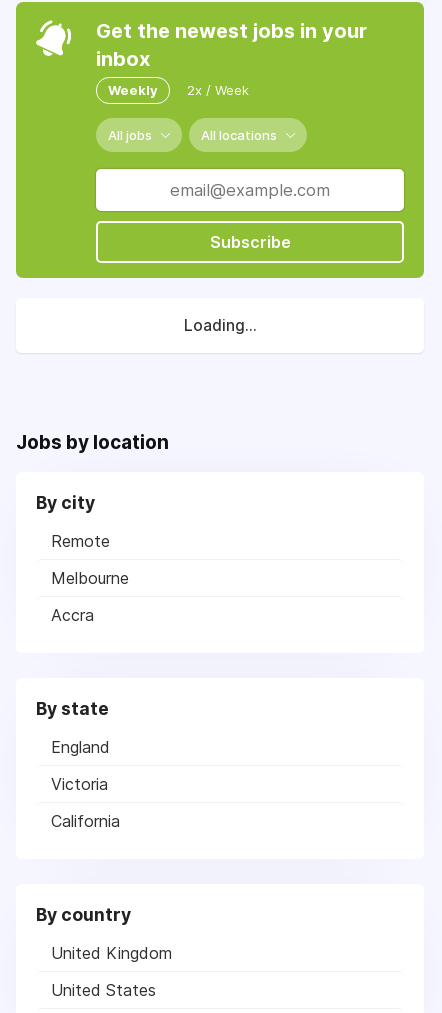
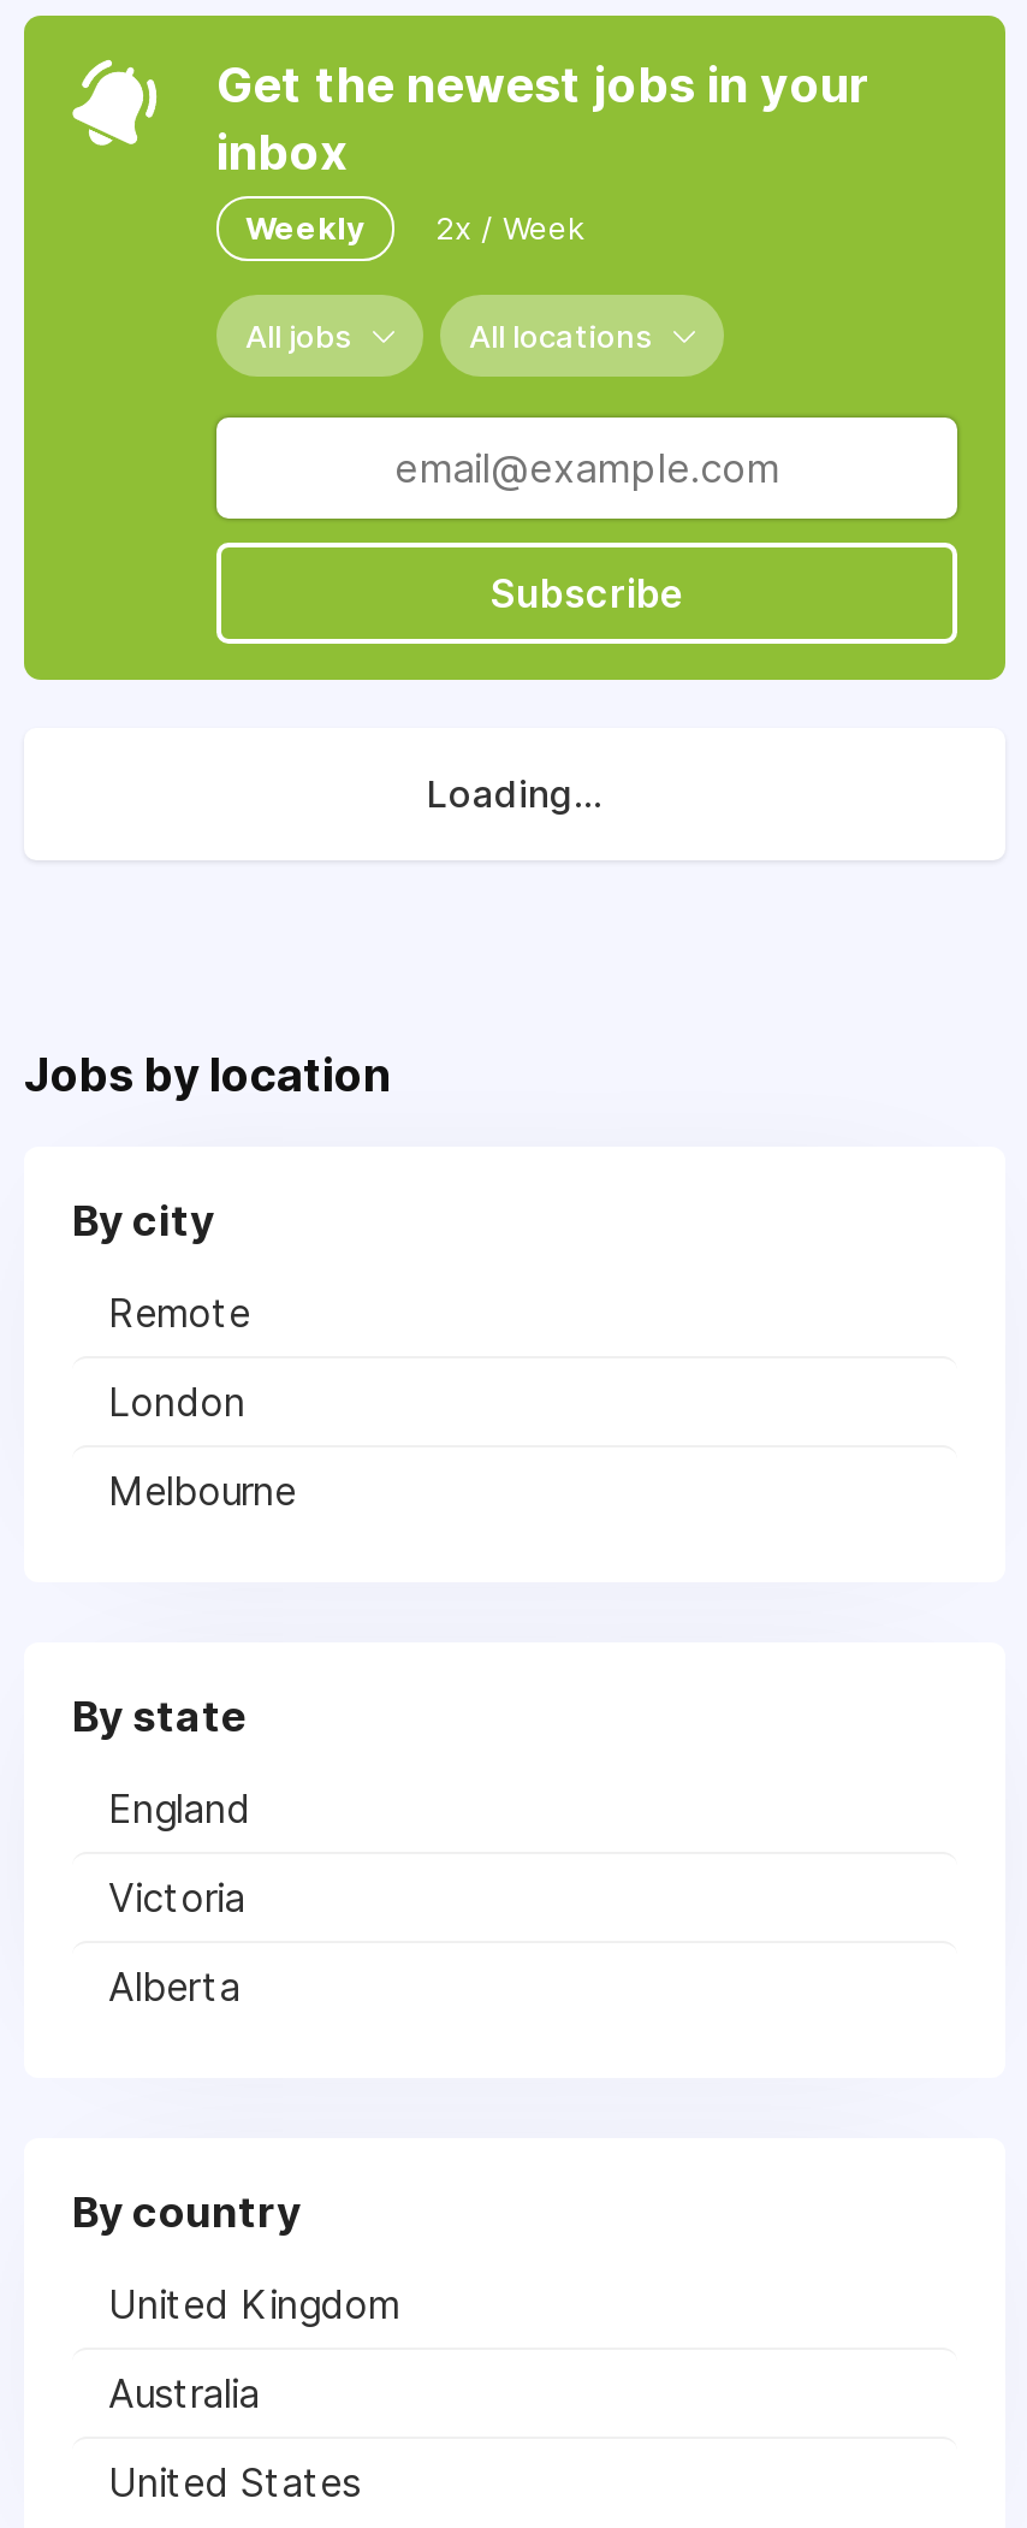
none -> [108,1378,245,1426] London
[51,605,94,625] Accra -> none
[51,811,120,831] California -> [108,1962,241,2011] Alberta
none -> [108,2369,260,2417] Australia

